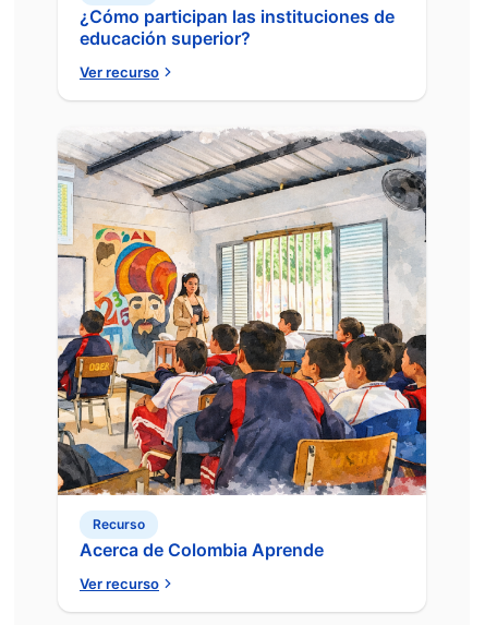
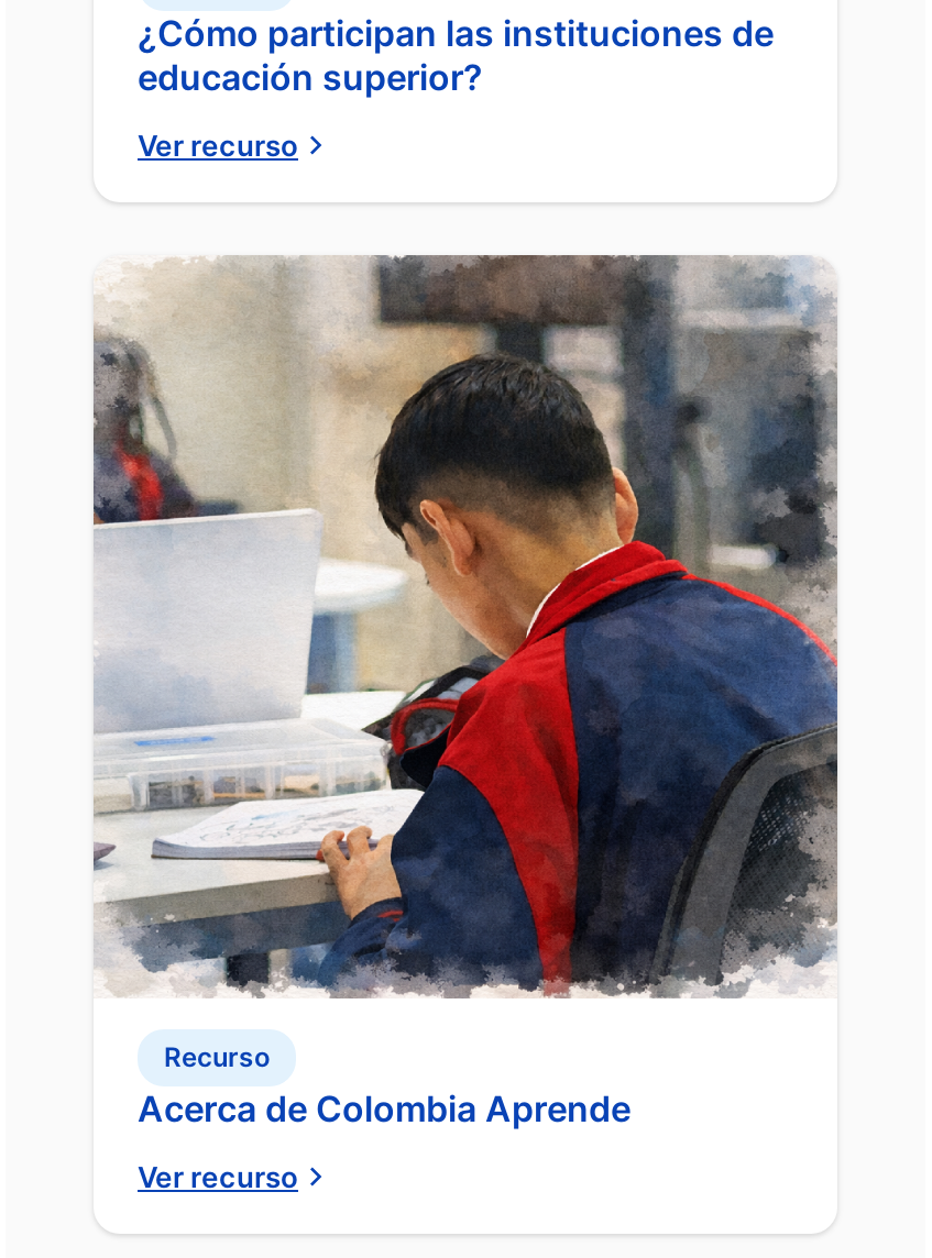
[57,127,427,496] [image] -> [91,253,840,998] [image]

